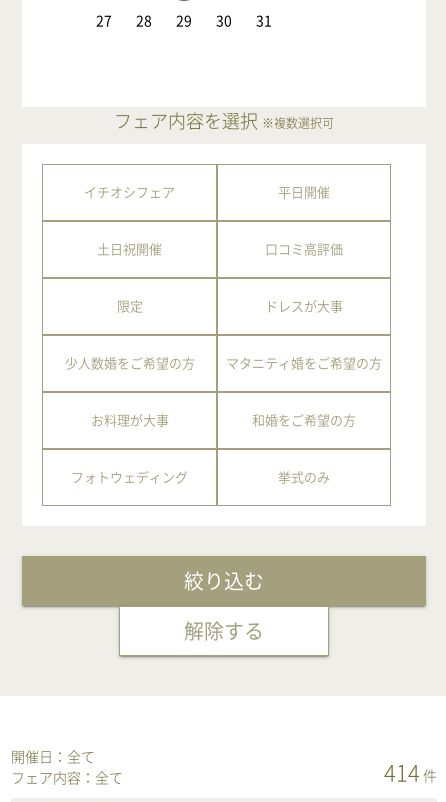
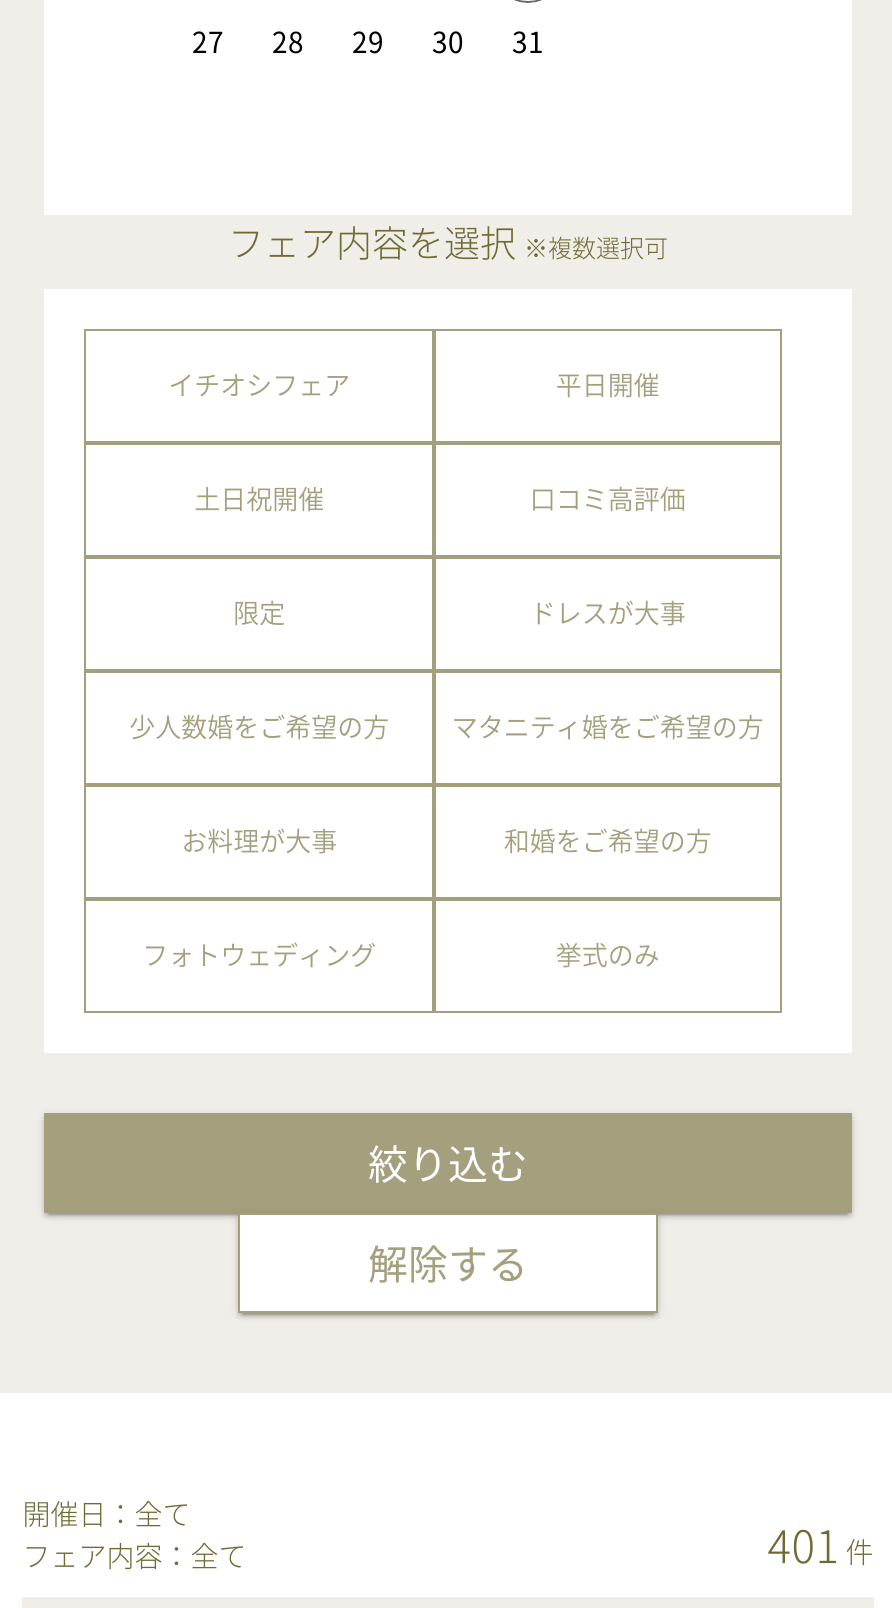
[384,755,437,788] 414件 -> [768,1510,874,1576] 401件

